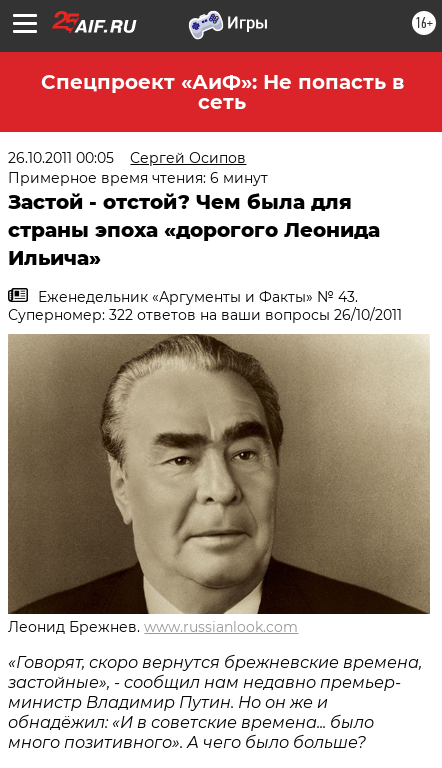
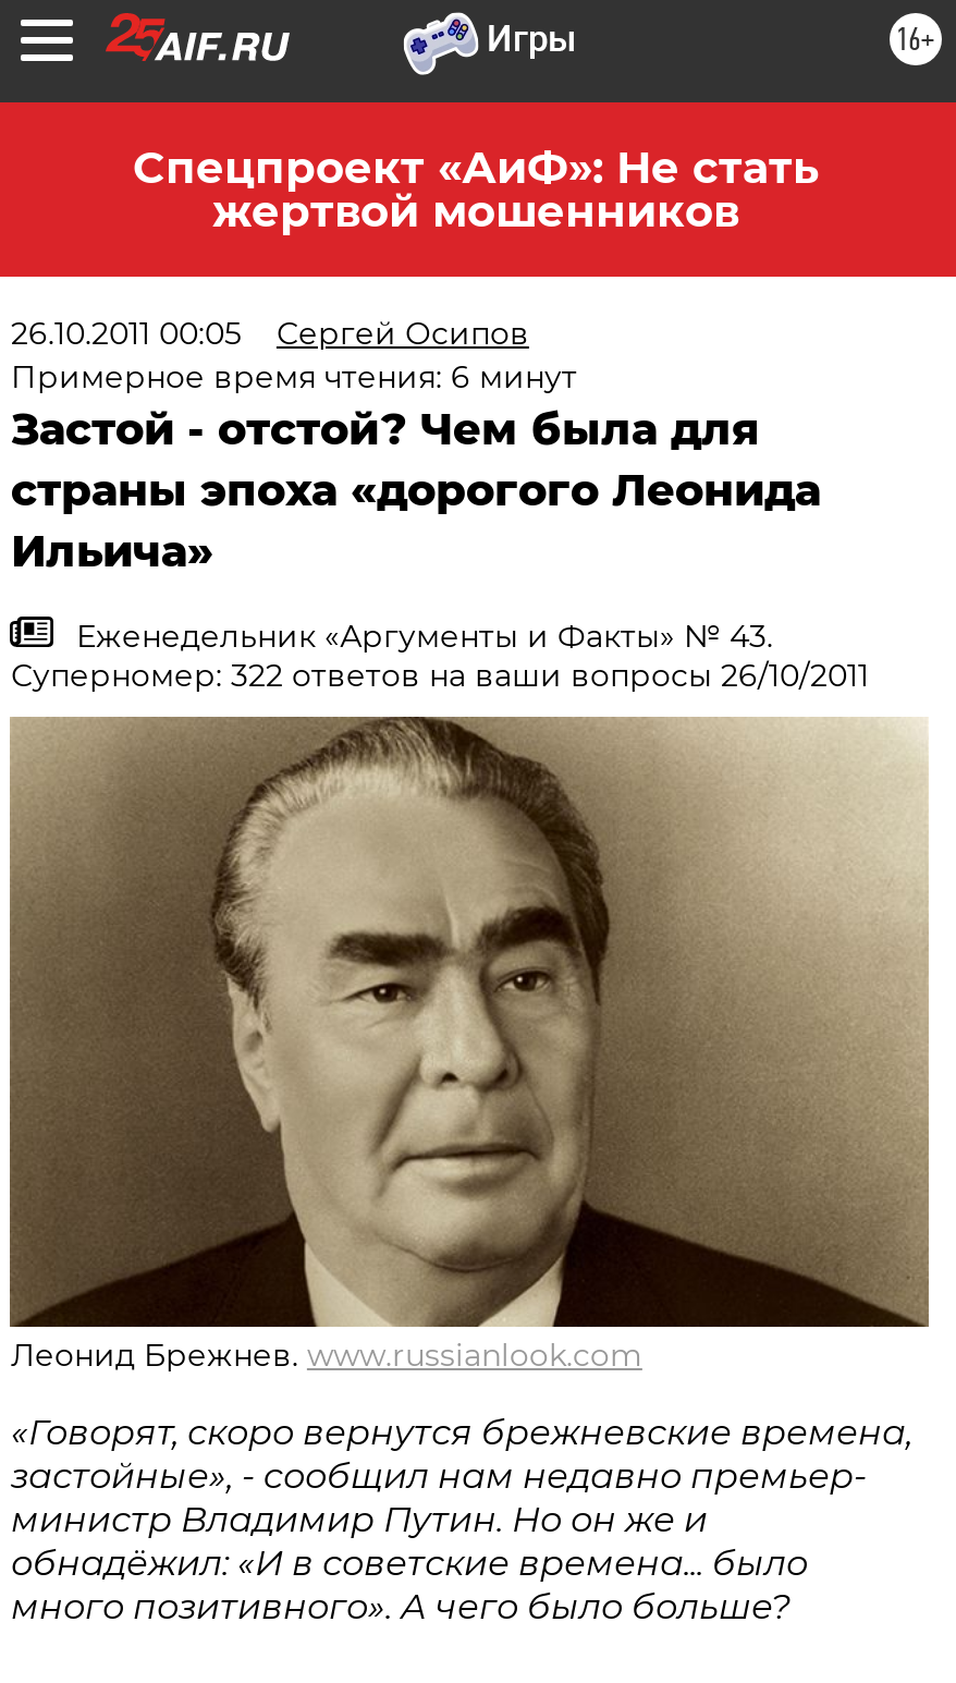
[40,70,403,114] Спецпроект «АиФ»: Не попасть в | сеть -> [133,142,819,237] Спецпроект «АиФ»: Не стать | жертвой мошенников

